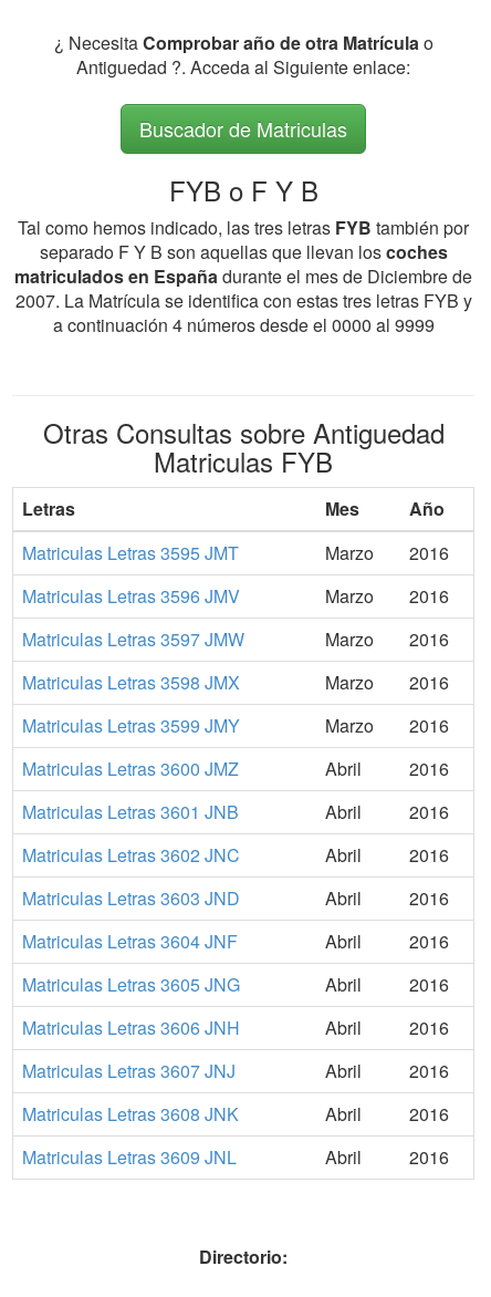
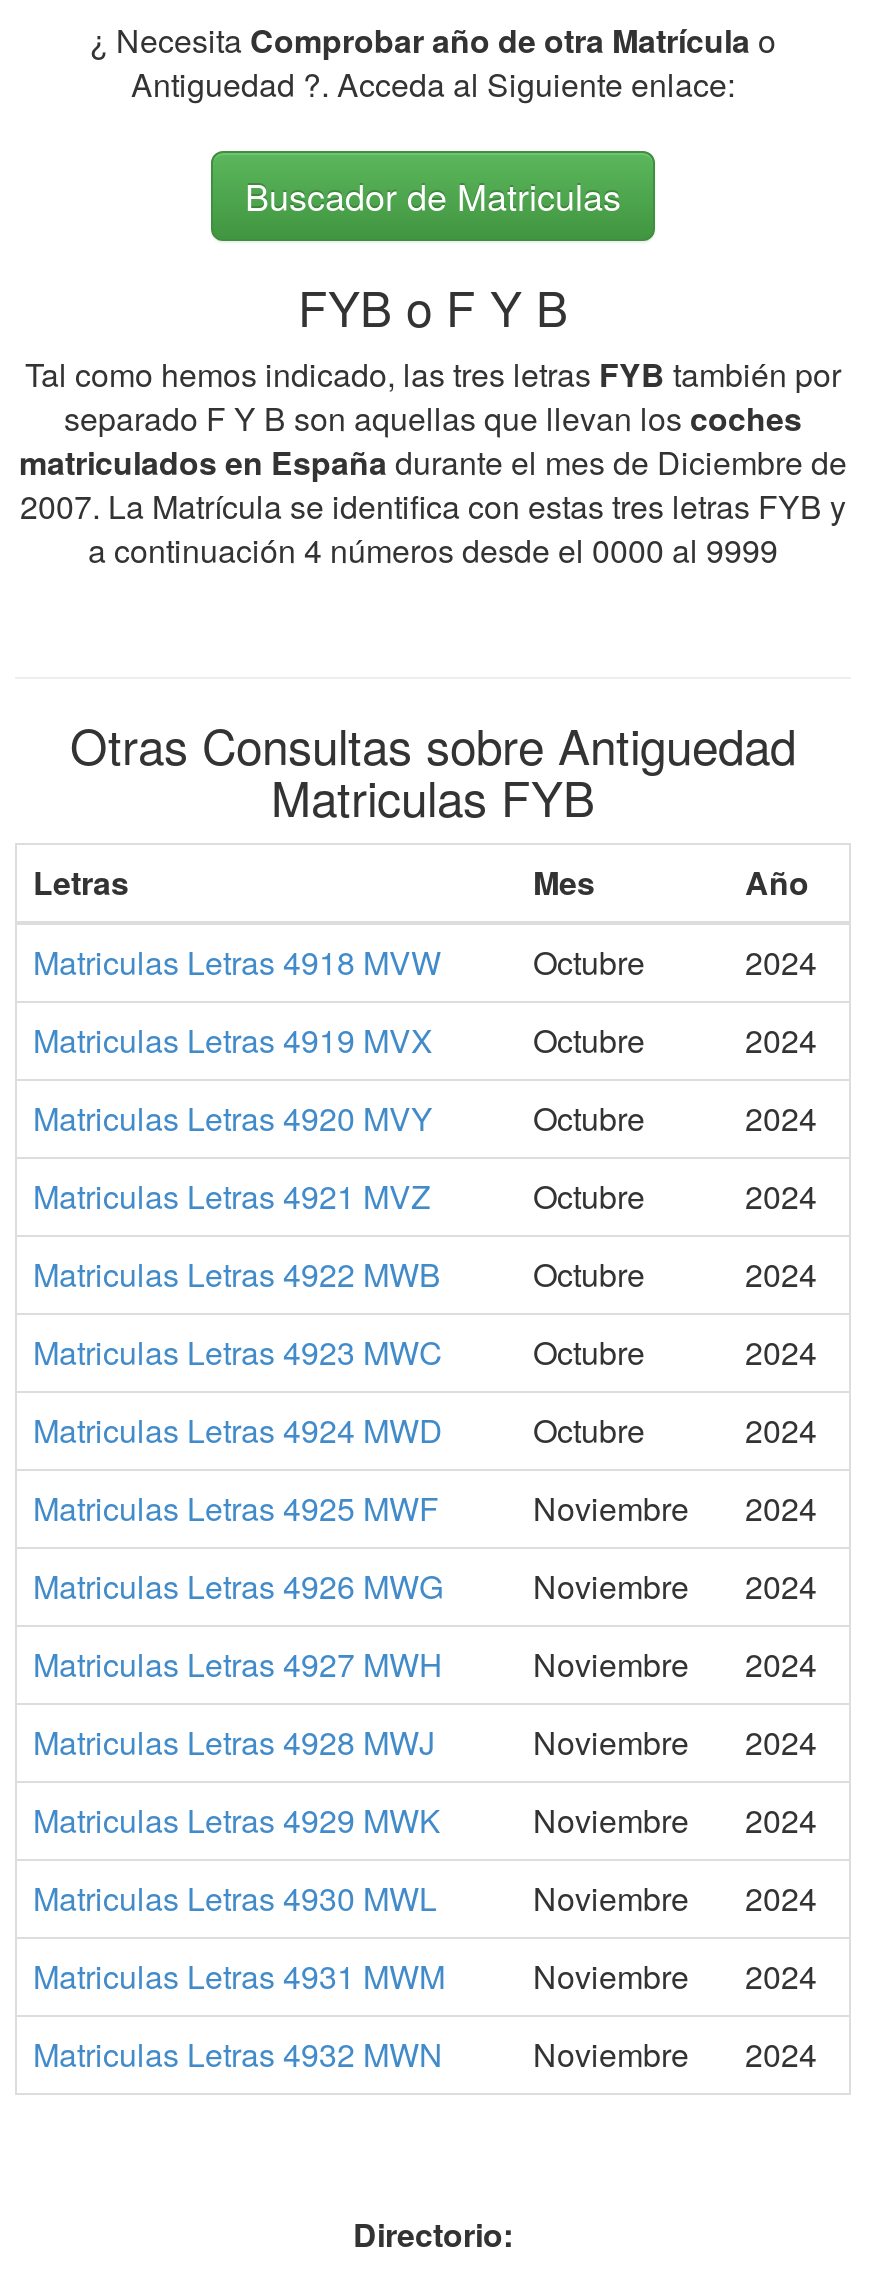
[22,540,449,566] Matriculas Letras 3595 JMT | Marzo | 2016 -> [33,939,817,985] Matriculas Letras 4918 MVW | Octubre | 2024
[22,583,449,609] Matriculas Letras 3596 JMV | Marzo | 2016 -> [33,1017,817,1063] Matriculas Letras 4919 MVX | Octubre | 2024
[22,626,449,652] Matriculas Letras 3597 JMW | Marzo | 2016 -> [33,1095,817,1141] Matriculas Letras 4920 MVY | Octubre | 2024
[22,670,449,695] Matriculas Letras 3598 JMX | Marzo | 2016 -> [33,1173,817,1219] Matriculas Letras 4921 MVZ | Octubre | 2024
[22,713,449,738] Matriculas Letras 3599 JMY | Marzo | 2016 -> [33,1251,817,1297] Matriculas Letras 4922 MWB | Octubre | 2024
[22,756,449,781] Matriculas Letras 3600 JMZ | Abril | 2016 -> [33,1329,817,1375] Matriculas Letras 4923 MWC | Octubre | 2024
[22,799,449,824] Matriculas Letras 3601 JNB | Abril | 2016 -> [33,1407,817,1453] Matriculas Letras 4924 MWD | Octubre | 2024
[22,842,449,868] Matriculas Letras 3602 JNC | Abril | 2016 -> [33,1485,817,1531] Matriculas Letras 4925 MWF | Noviembre | 2024
[22,885,449,911] Matriculas Letras 3603 JND | Abril | 2016 -> [33,1563,817,1609] Matriculas Letras 4926 MWG | Noviembre | 2024
[22,928,449,954] Matriculas Letras 3604 JNF | Abril | 2016 -> [33,1641,817,1687] Matriculas Letras 4927 MWH | Noviembre | 2024
[22,972,449,997] Matriculas Letras 3605 JNG | Abril | 2016 -> [33,1719,817,1765] Matriculas Letras 4928 MWJ | Noviembre | 2024
[22,1015,449,1040] Matriculas Letras 3606 JNH | Abril | 2016 -> [33,1797,817,1843] Matriculas Letras 4929 MWK | Noviembre | 2024
[22,1058,449,1083] Matriculas Letras 3607 JNJ | Abril | 2016 -> [33,1875,817,1921] Matriculas Letras 4930 MWL | Noviembre | 2024
[22,1101,449,1127] Matriculas Letras 3608 JNK | Abril | 2016 -> [33,1953,817,1999] Matriculas Letras 4931 MWM | Noviembre | 2024
[22,1144,449,1170] Matriculas Letras 3609 JNL | Abril | 2016 -> [33,2031,817,2077] Matriculas Letras 4932 MWN | Noviembre | 2024

